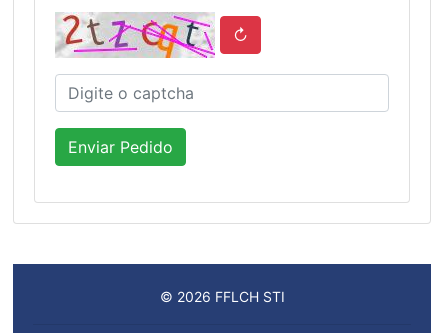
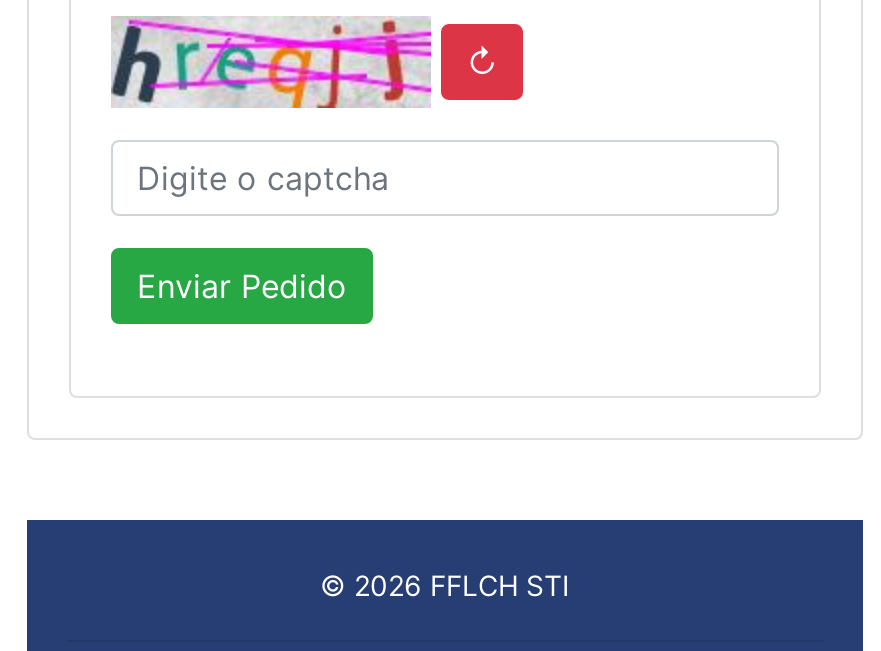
[56,13,215,59] [image] -> [111,16,433,110] [image]

